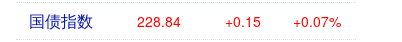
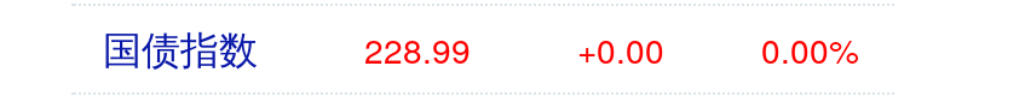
[137,11,181,31] 228.84 -> [364,26,471,74] 228.99
[225,11,261,31] +0.15 -> [577,26,664,74] +0.00
[293,11,341,31] +0.07% -> [761,26,858,74] 0.00%

